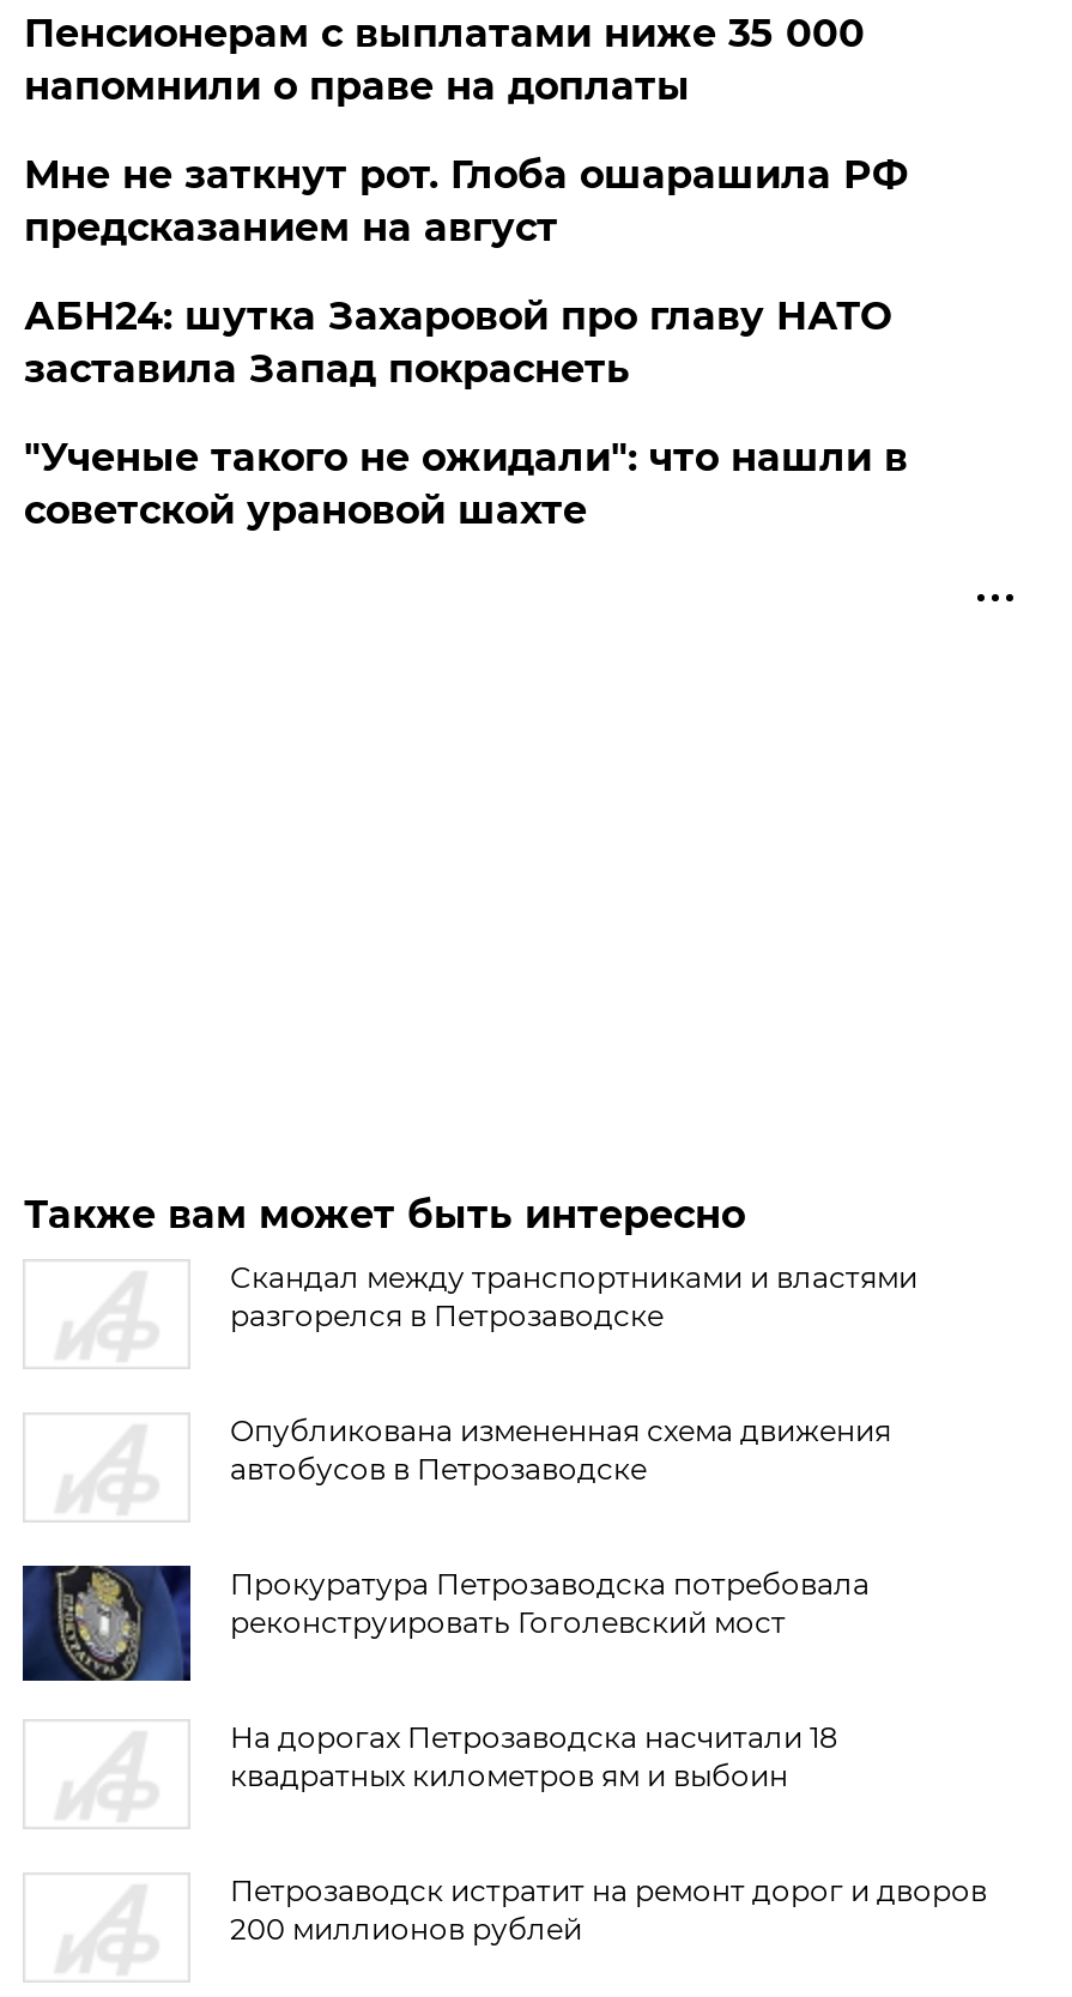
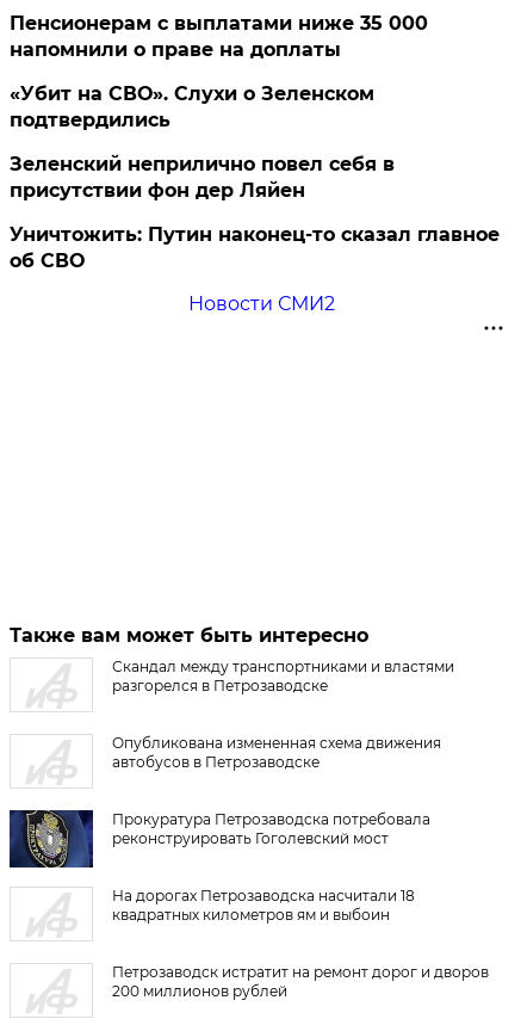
[24,152,908,533] Мне не заткнут рот. Глоба ошарашила РФ | предсказанием на август | АБН24: шутка Захаровой про главу НАТО | заставила Запад покраснеть | "Ученые такого не ожидали": что нашли в | советской урановой шахте -> [10,82,500,315] «Убит на СВО». Слухи о Зеленском | подтвердились | Зеленский неприлично повел cебя в | присутствии фон дер Ляйен | Уничтожить: Путин наконец-то сказал главное | об СВО | Новости СМИ2

